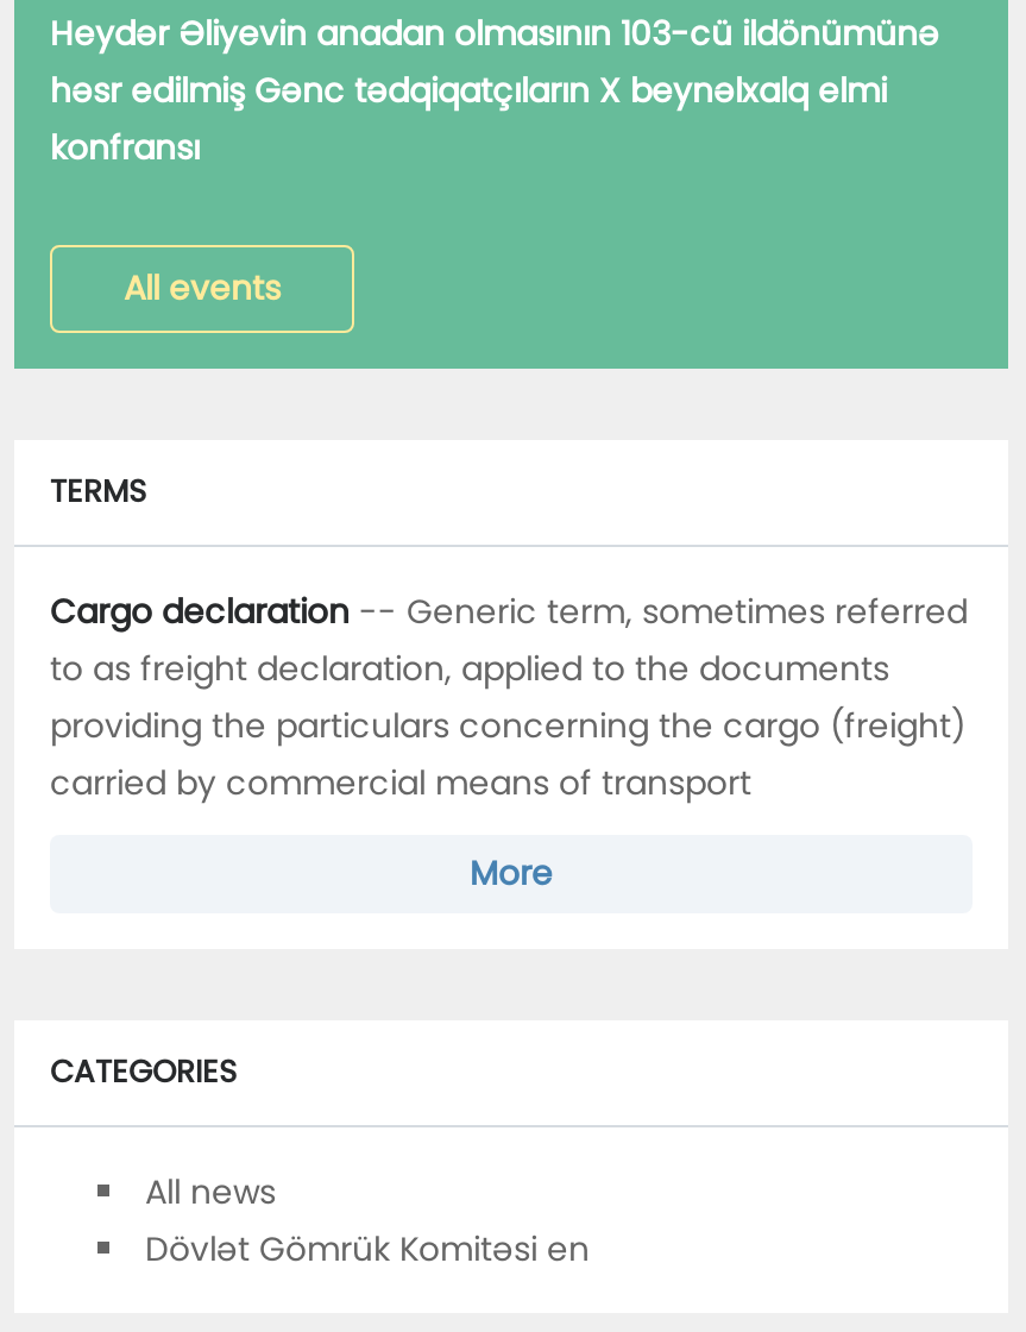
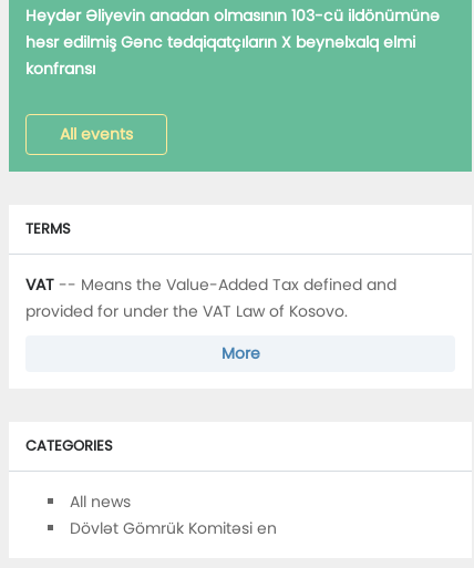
[50,588,968,806] Cargo declaration -- Generic term, sometimes referred | to as freight declaration, applied to the documents | providing the particulars concerning the cargo (freight) | carried by commercial means of transport -> [25,273,396,322] VAT -- Means the Value-Added Tax defined and | provided for under the VAT Law of Kosovo.

